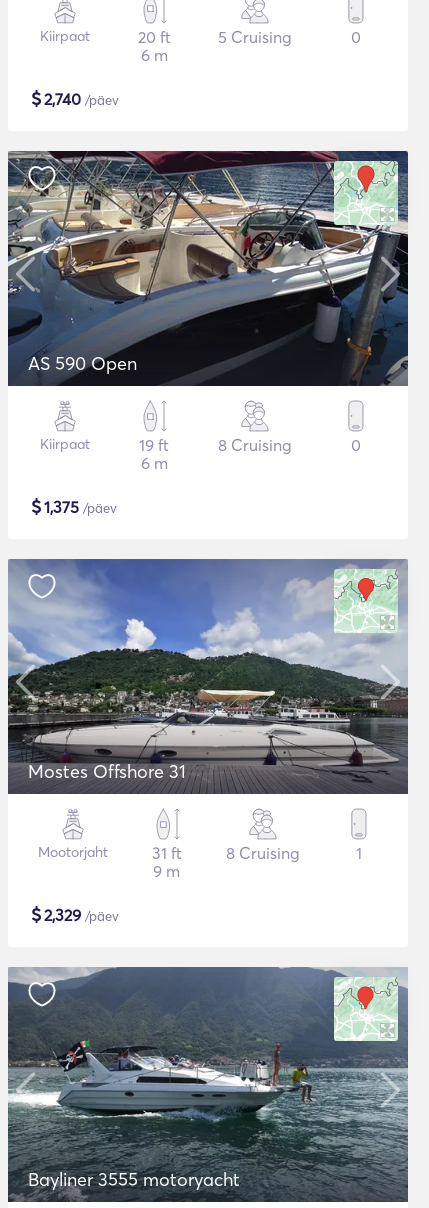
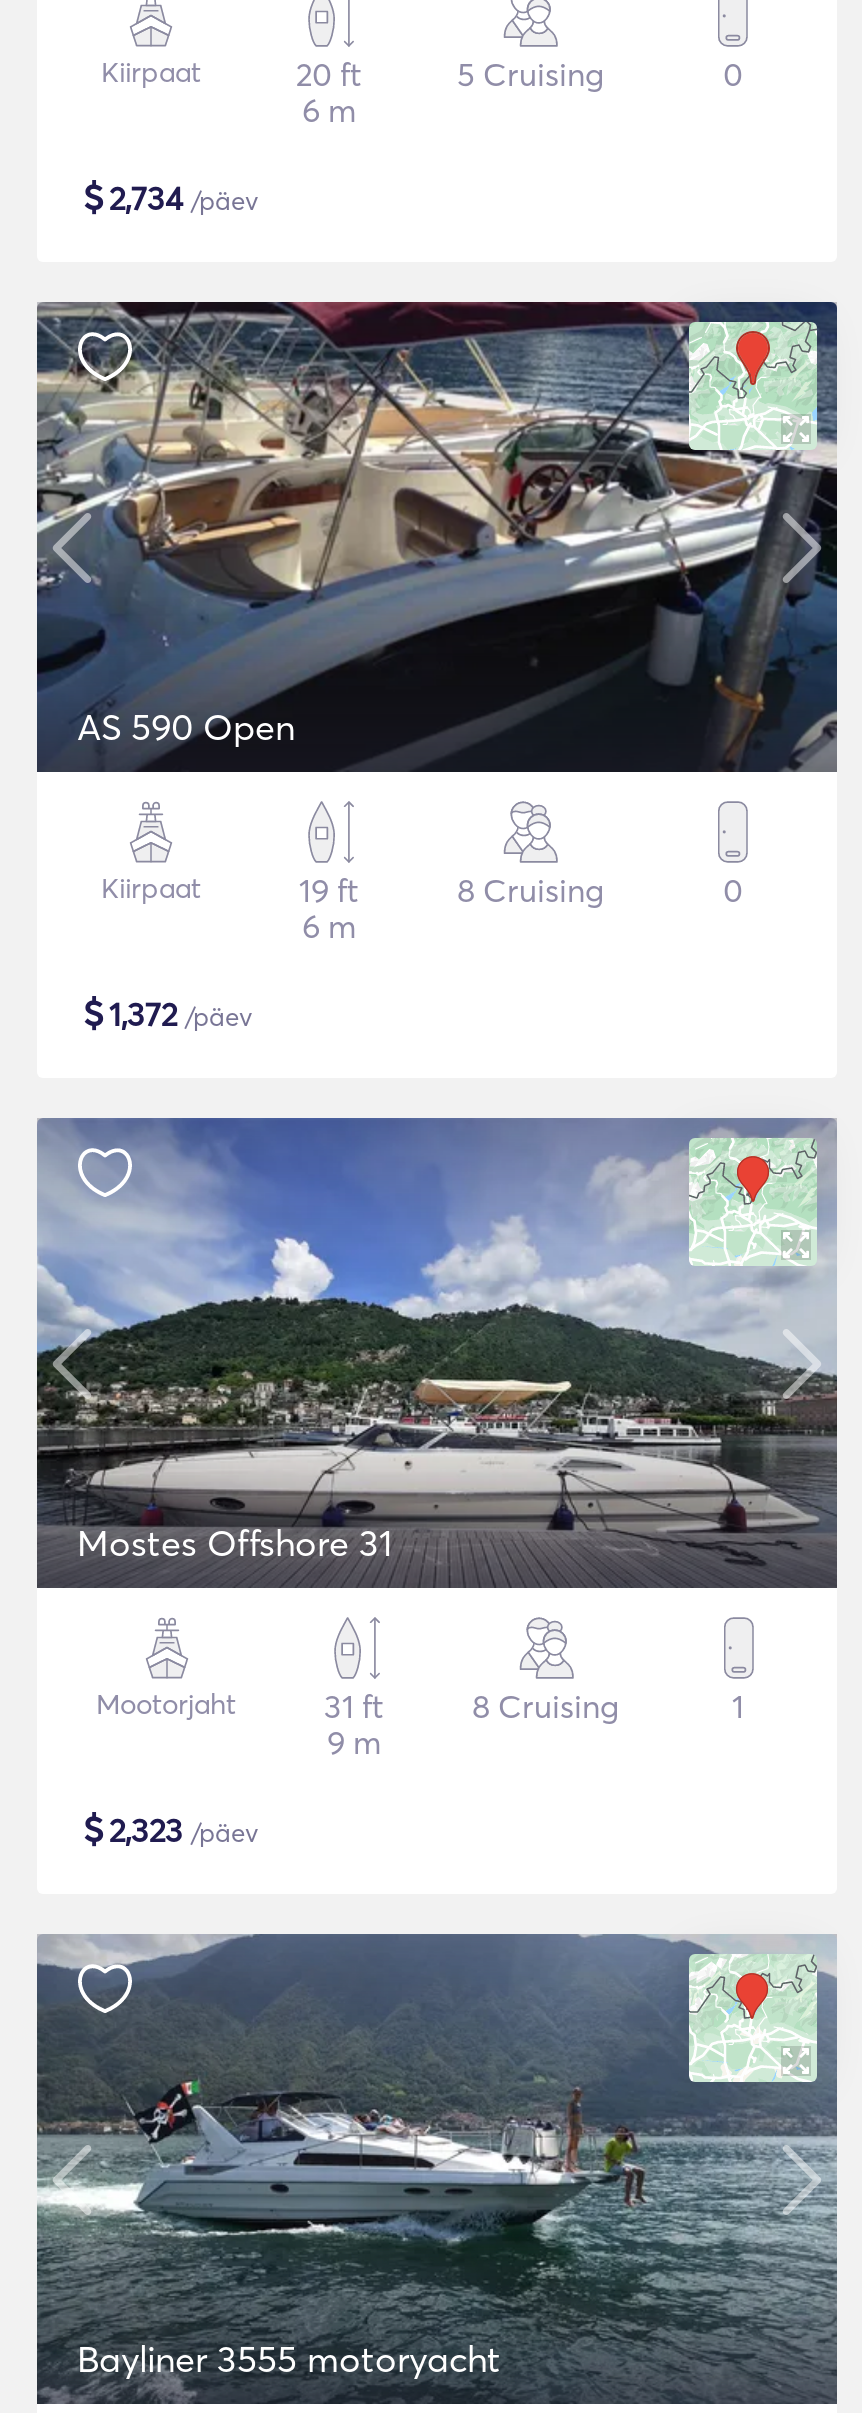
[31,87,119,110] $2,740 /päev -> [83,174,259,220] $2,734 /päev
[31,495,117,518] $1,375 /päev -> [83,990,253,1036] $1,372 /päev
[31,903,119,926] $2,329 /päev -> [83,1806,259,1852] $2,323 /päev

